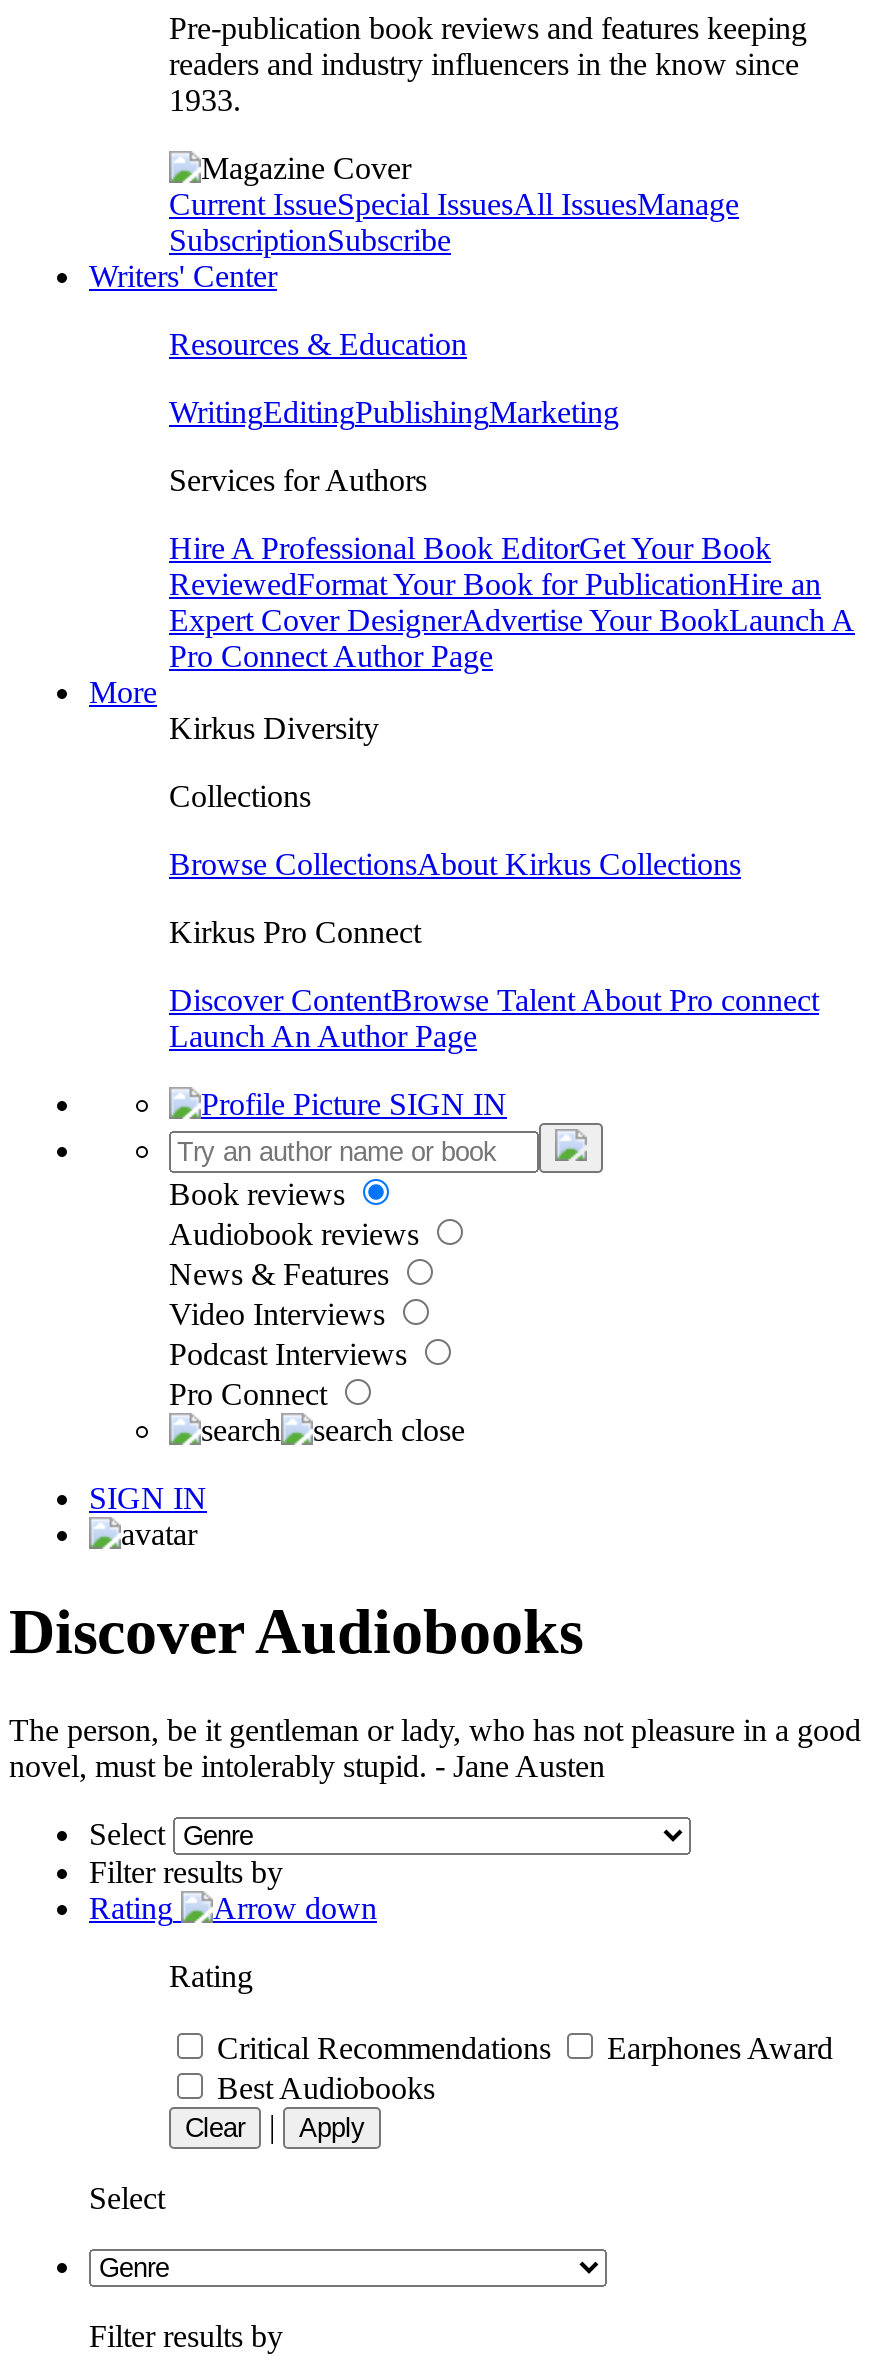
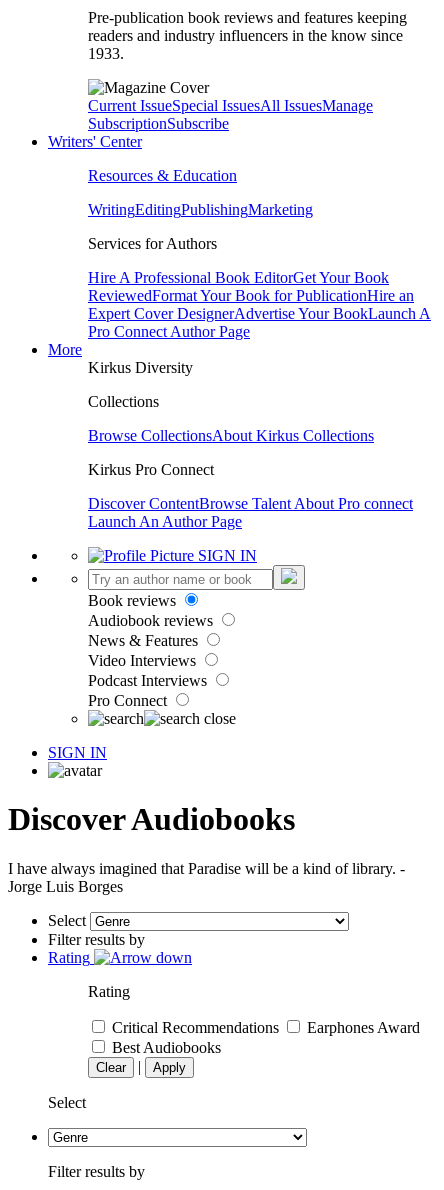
[9,1713,861,1783] The person, be it gentleman or lady, who has not pleasure in a good | novel, must be intolerably stupid. - Jane Austen -> [8,860,405,895] I have always imagined that Paradise will be a kind of library. - | Jorge Luis Borges

